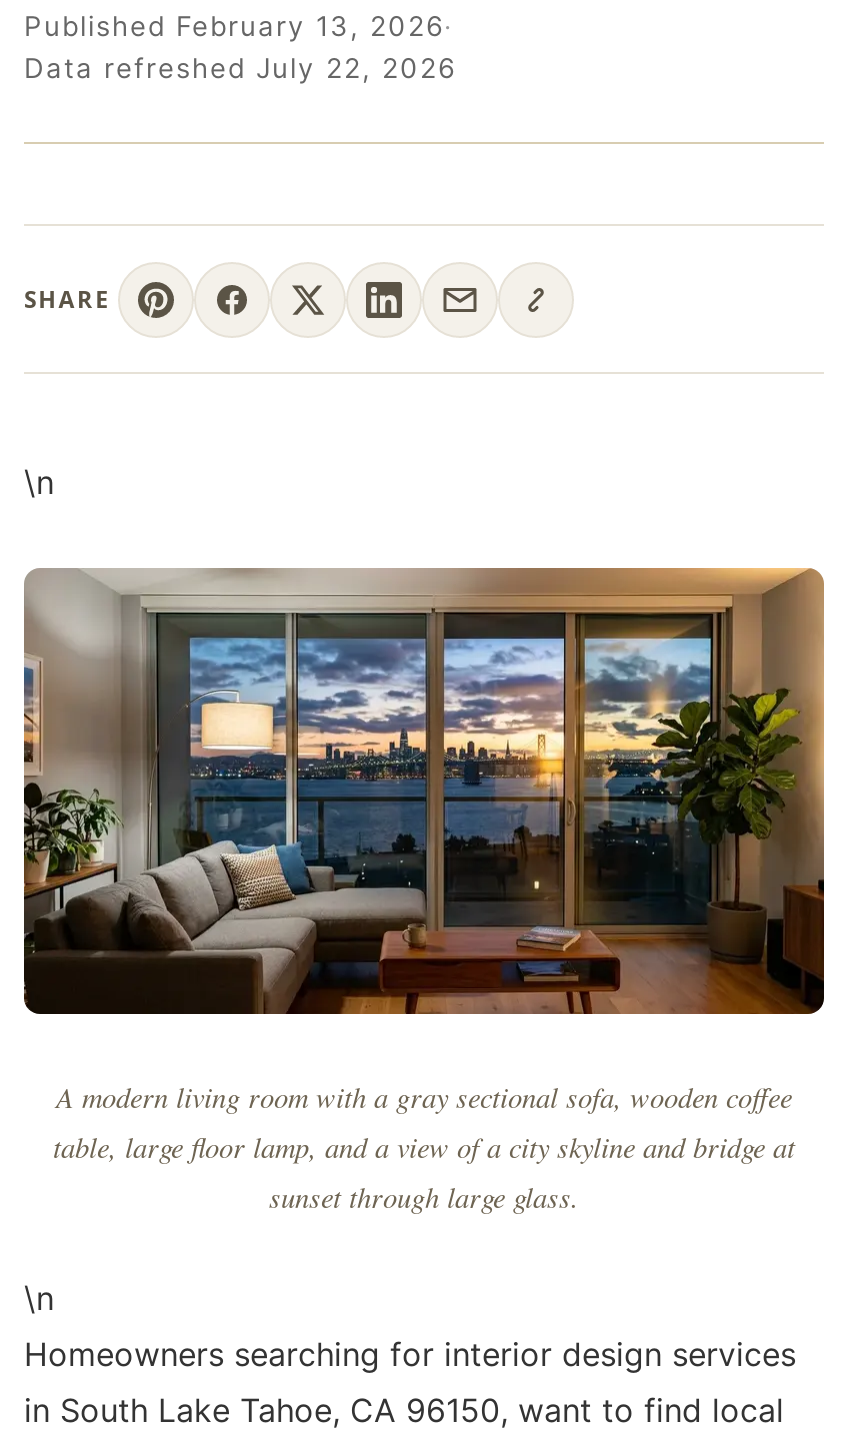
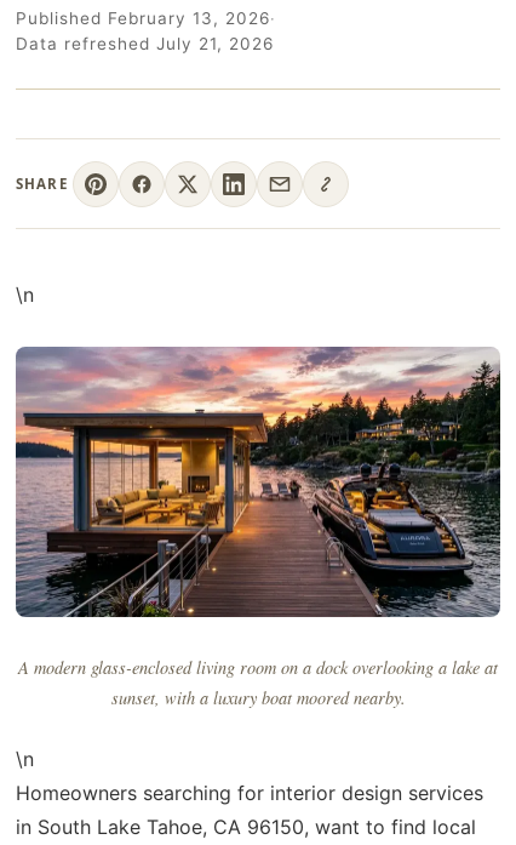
[24,52,456,84] Data refreshed July 22, 2026 -> [16,34,274,53] Data refreshed July 21, 2026
[22,568,826,1217] [image] | A modern living room with a gray sectional sofa, wooden coffee | table, large floor lamp, and a view of a city skyline and bridge at | sunset through large glass. -> [15,347,501,710] [image] | A modern glass-enclosed living room on a dock overlooking a lake at | sunset, with a luxury boat moored nearby.

